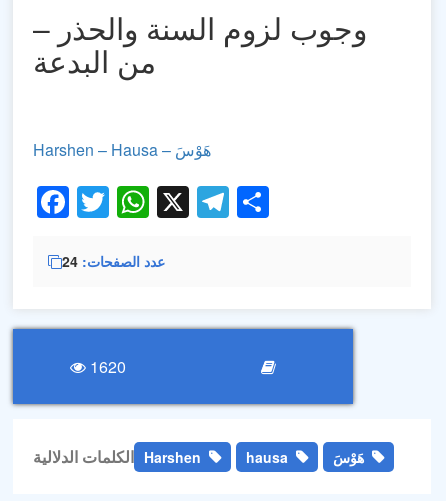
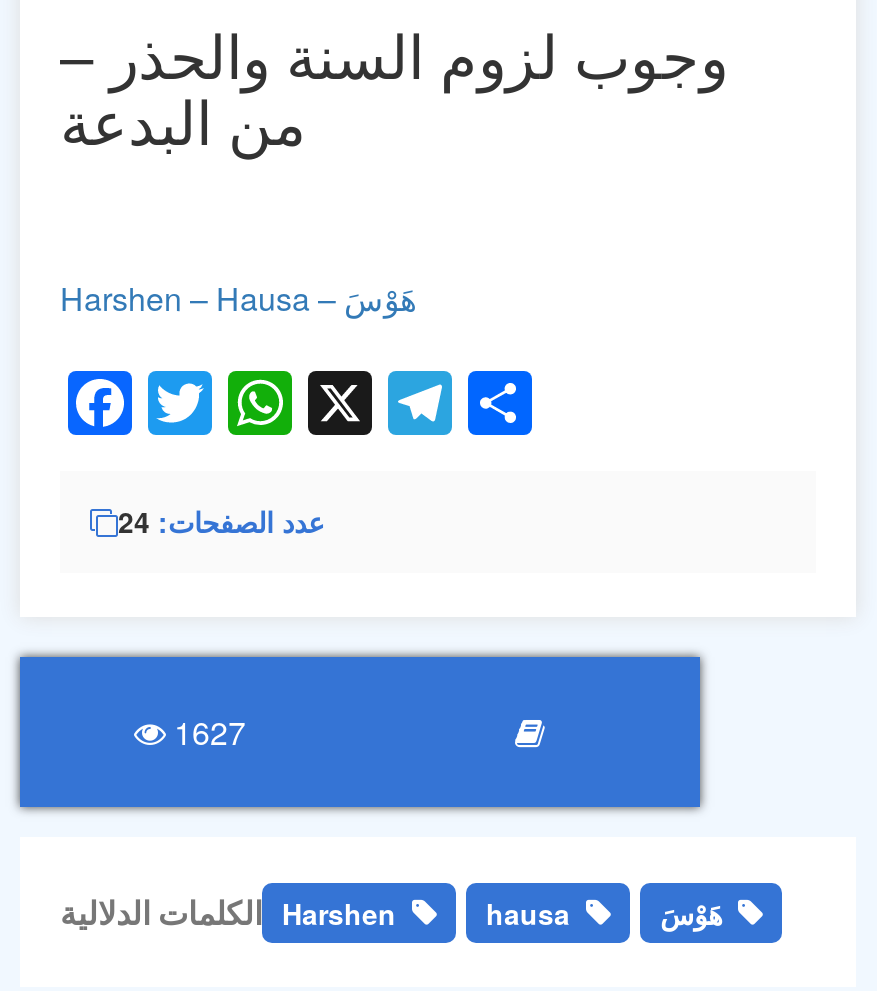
[90,355,126,378] 1620 -> [174,709,246,755] 1627

